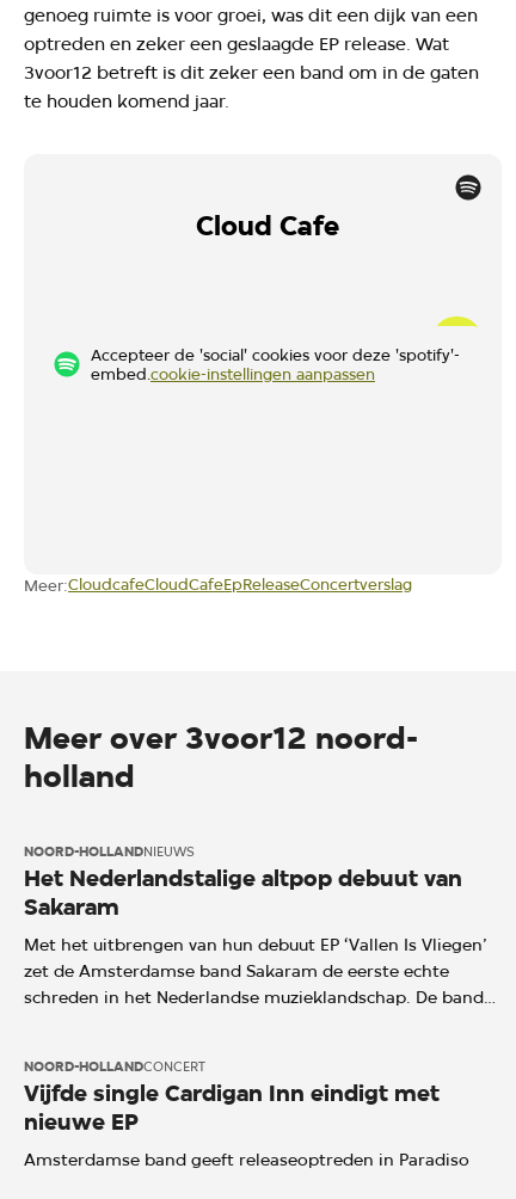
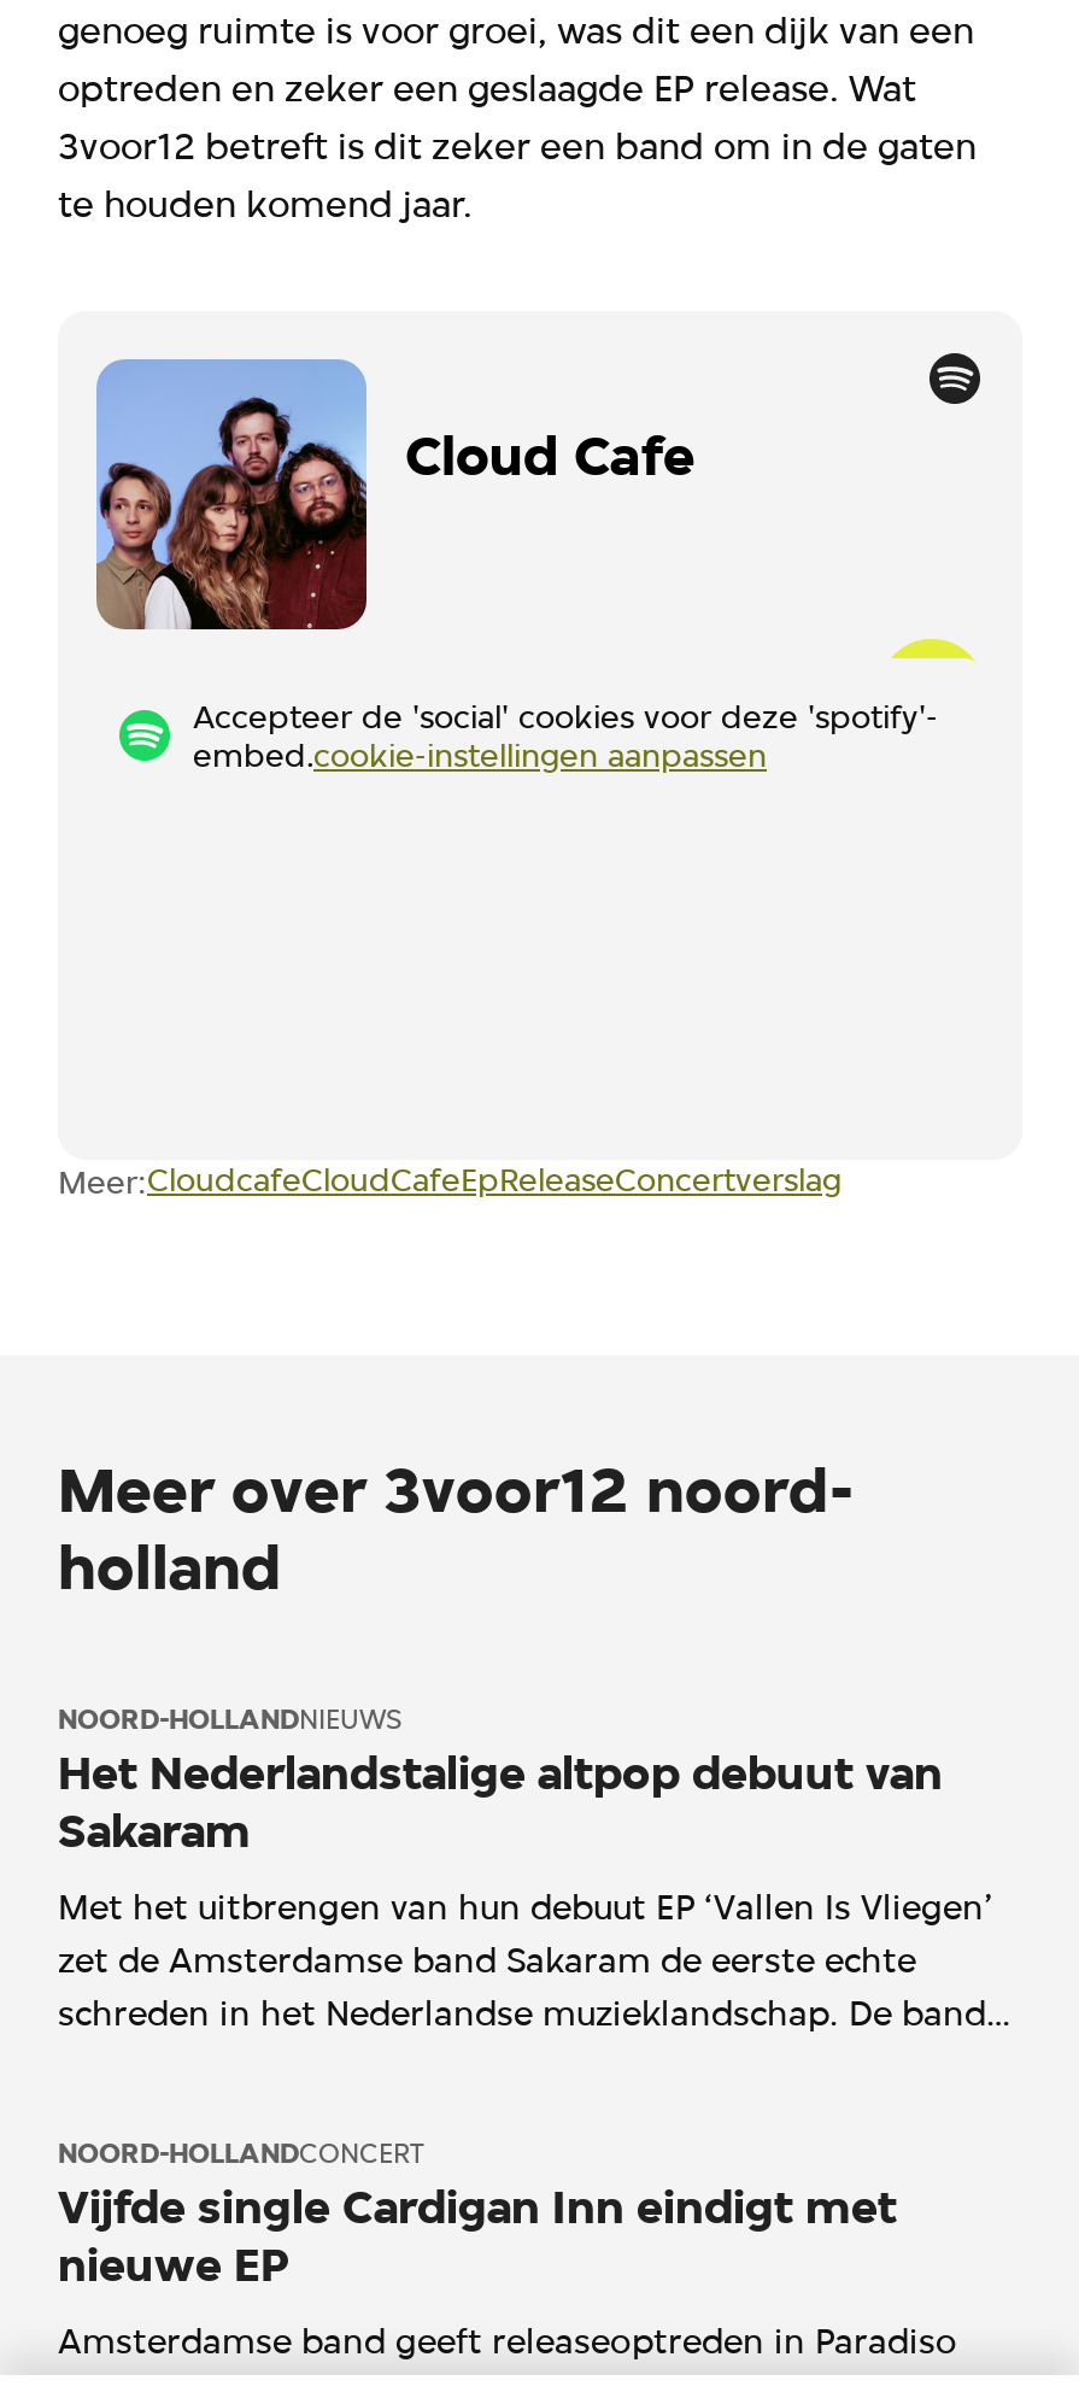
none -> [94,357,369,632] [image]

